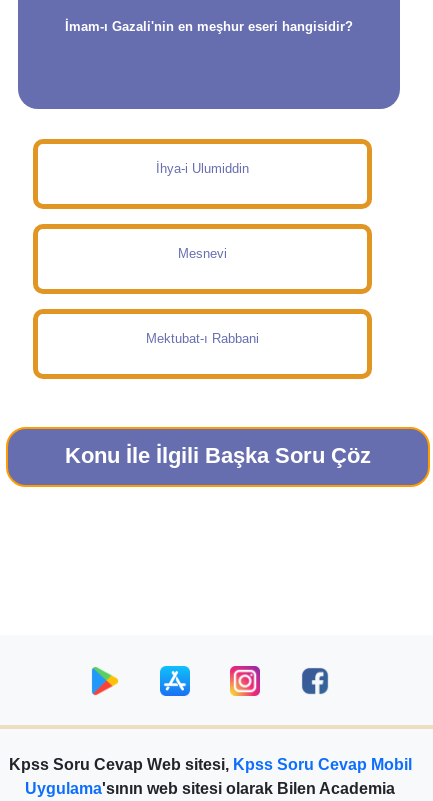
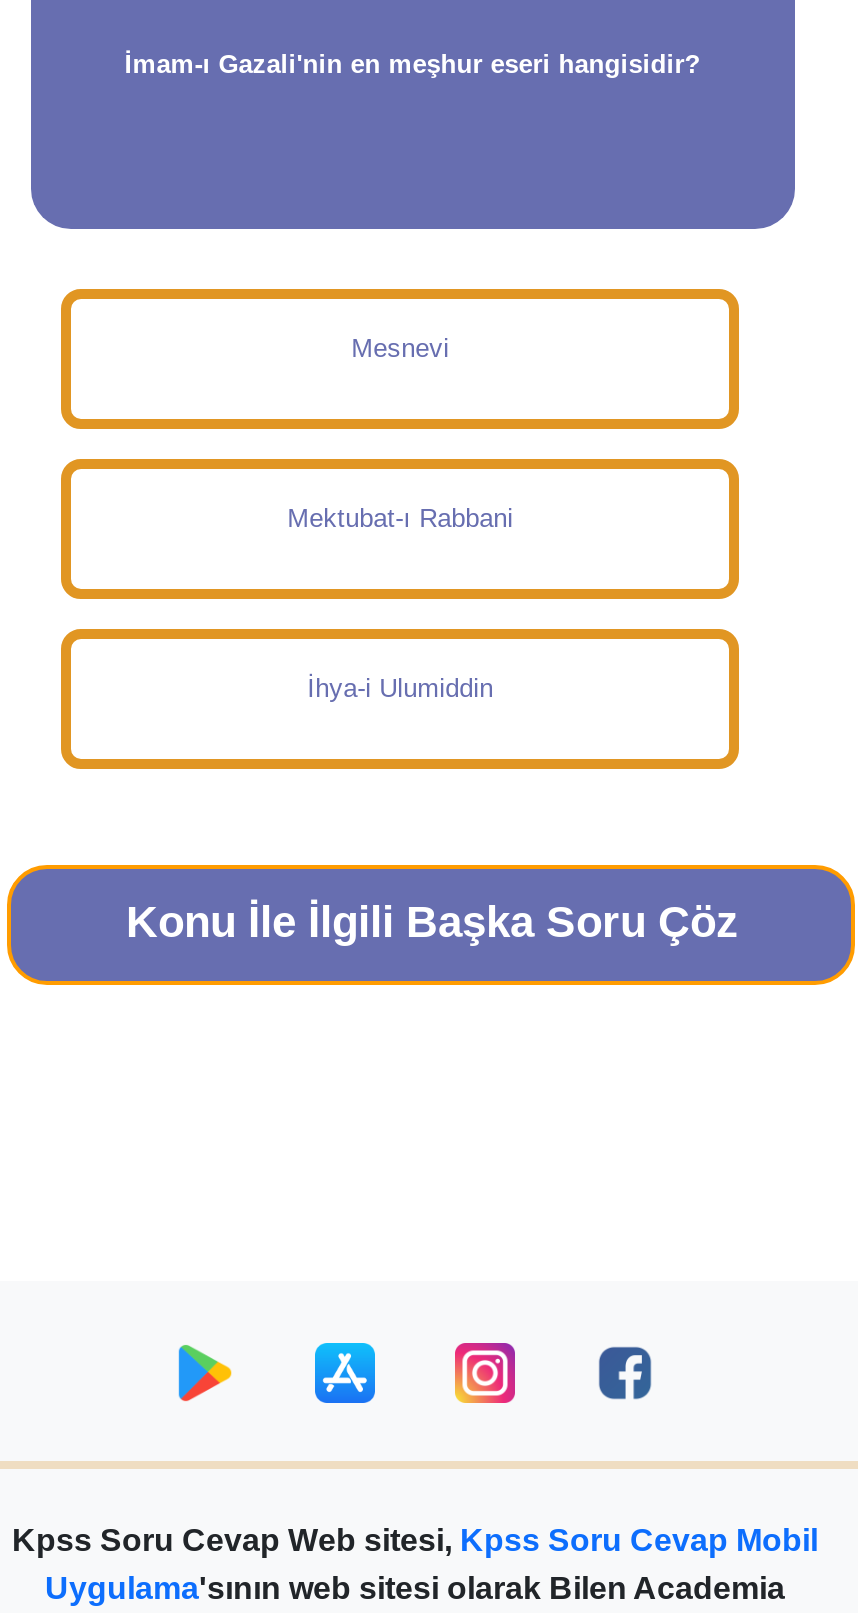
moved [156,161,249,176] -> [307,673,493,703]: İhya-i Ulumiddin
moved [146,246,259,346] -> [287,333,513,533]: Mesnevi | Mektubat-ı Rabbani

